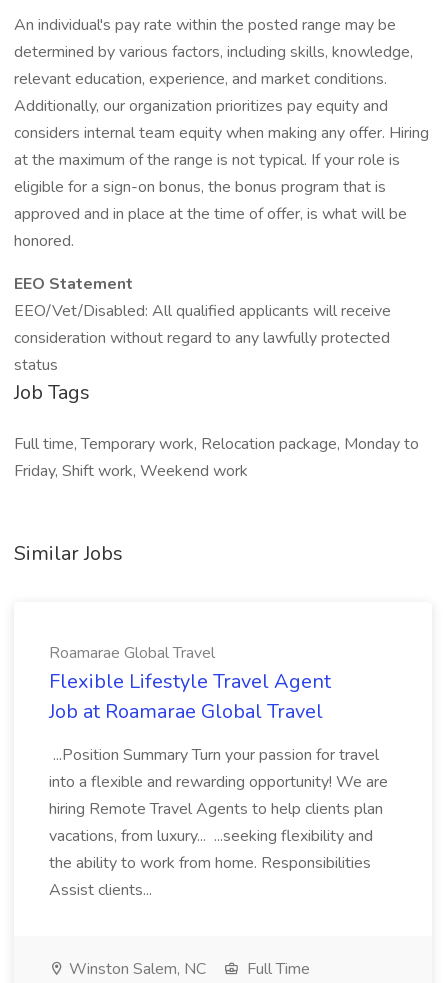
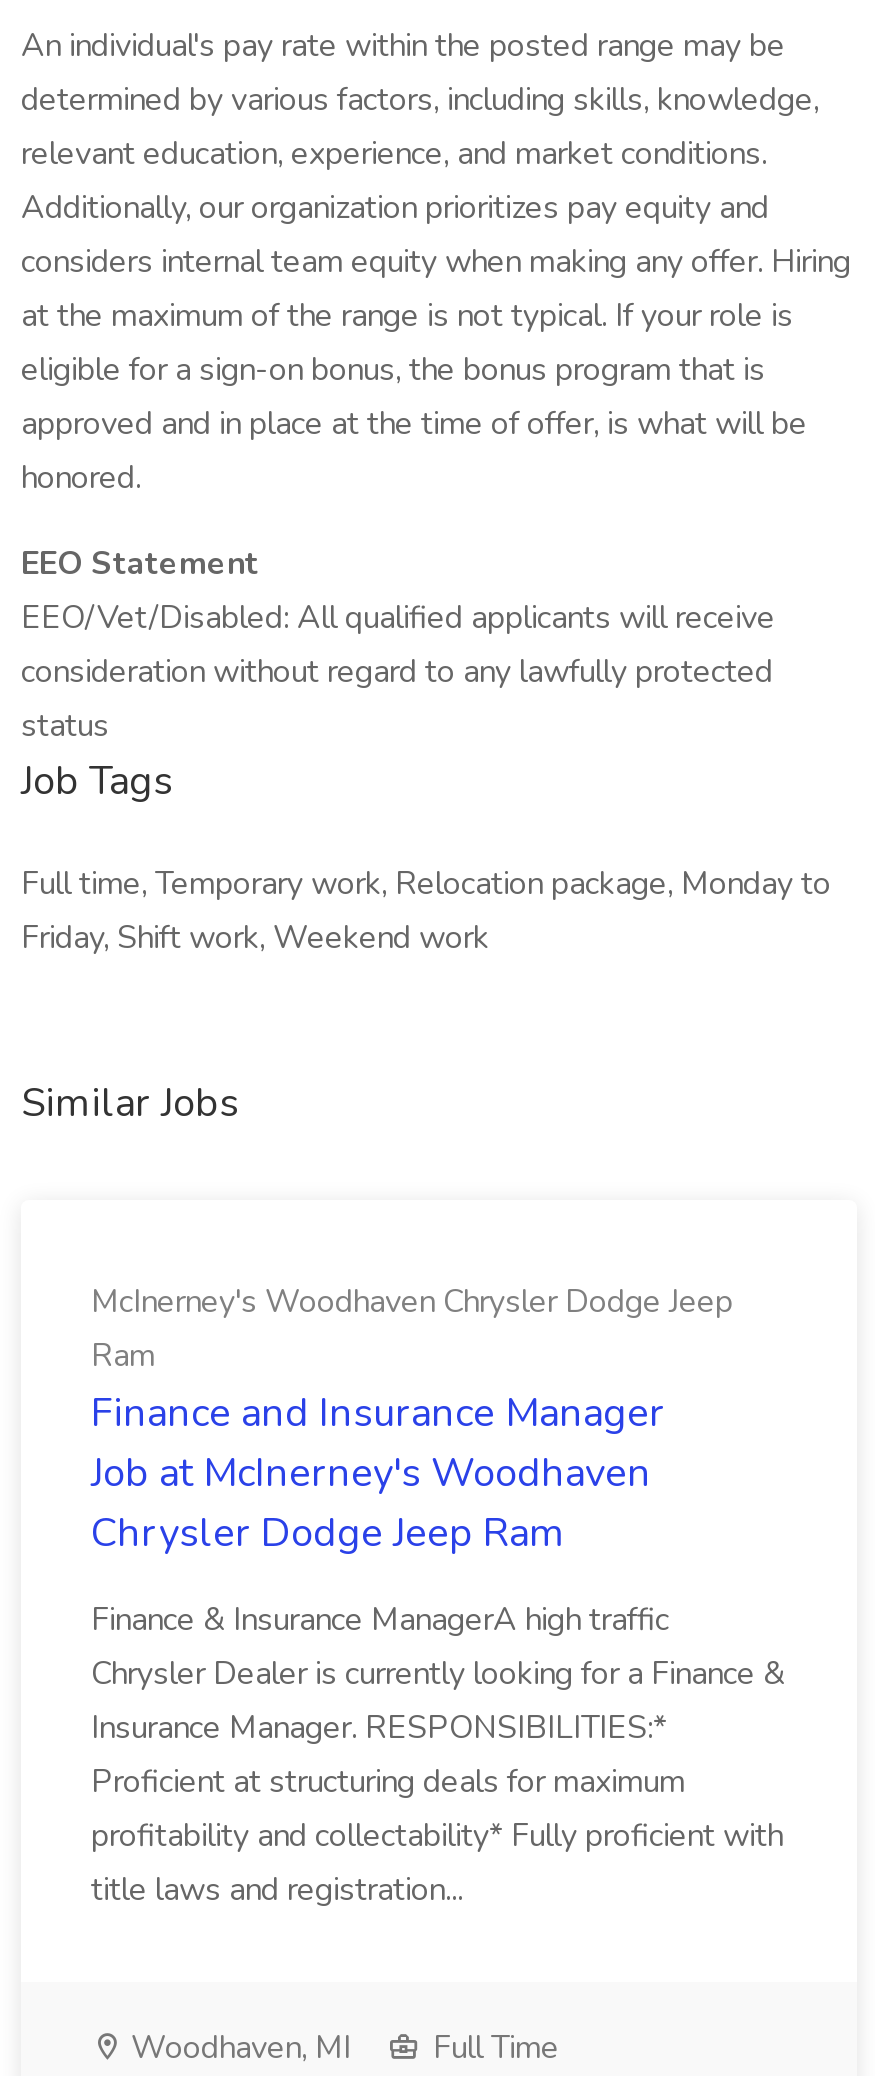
[49,642,331,725] Roamarae Global Travel | Flexible Lifestyle Travel Agent | Job at Roamarae Global Travel -> [91,1280,733,1560] McInerney's Woodhaven Chrysler Dodge Jeep | Ram | Finance and Insurance Manager | Job at McInerney's Woodhaven | Chrysler Dodge Jeep Ram
[49,744,388,901] ...Position Summary Turn your passion for travel | into a flexible and rewarding opportunity! We are | hiring Remote Travel Agents to help clients plan | vacations, from luxury... ...seeking flexibility and | the ability to work from home. Responsibilities | Assist clients... -> [91,1598,785,1912] Finance & Insurance ManagerA high traffic | Chrysler Dealer is currently looking for a Finance & | Insurance Manager. RESPONSIBILITIES:* | Proficient at structuring deals for maximum | profitability and collectability* Fully proficient with | title laws and registration...
[65,958,206,980] Winston Salem, NC -> [123,2026,351,2070] Woodhaven, MI

